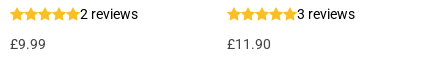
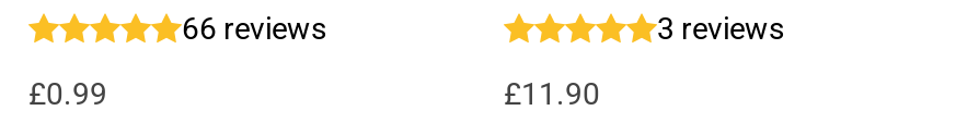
[80,6,138,22] 2 reviews -> [182,10,326,45] 66 reviews
[10,36,46,52] £9.99 -> [28,76,107,111] £0.99

